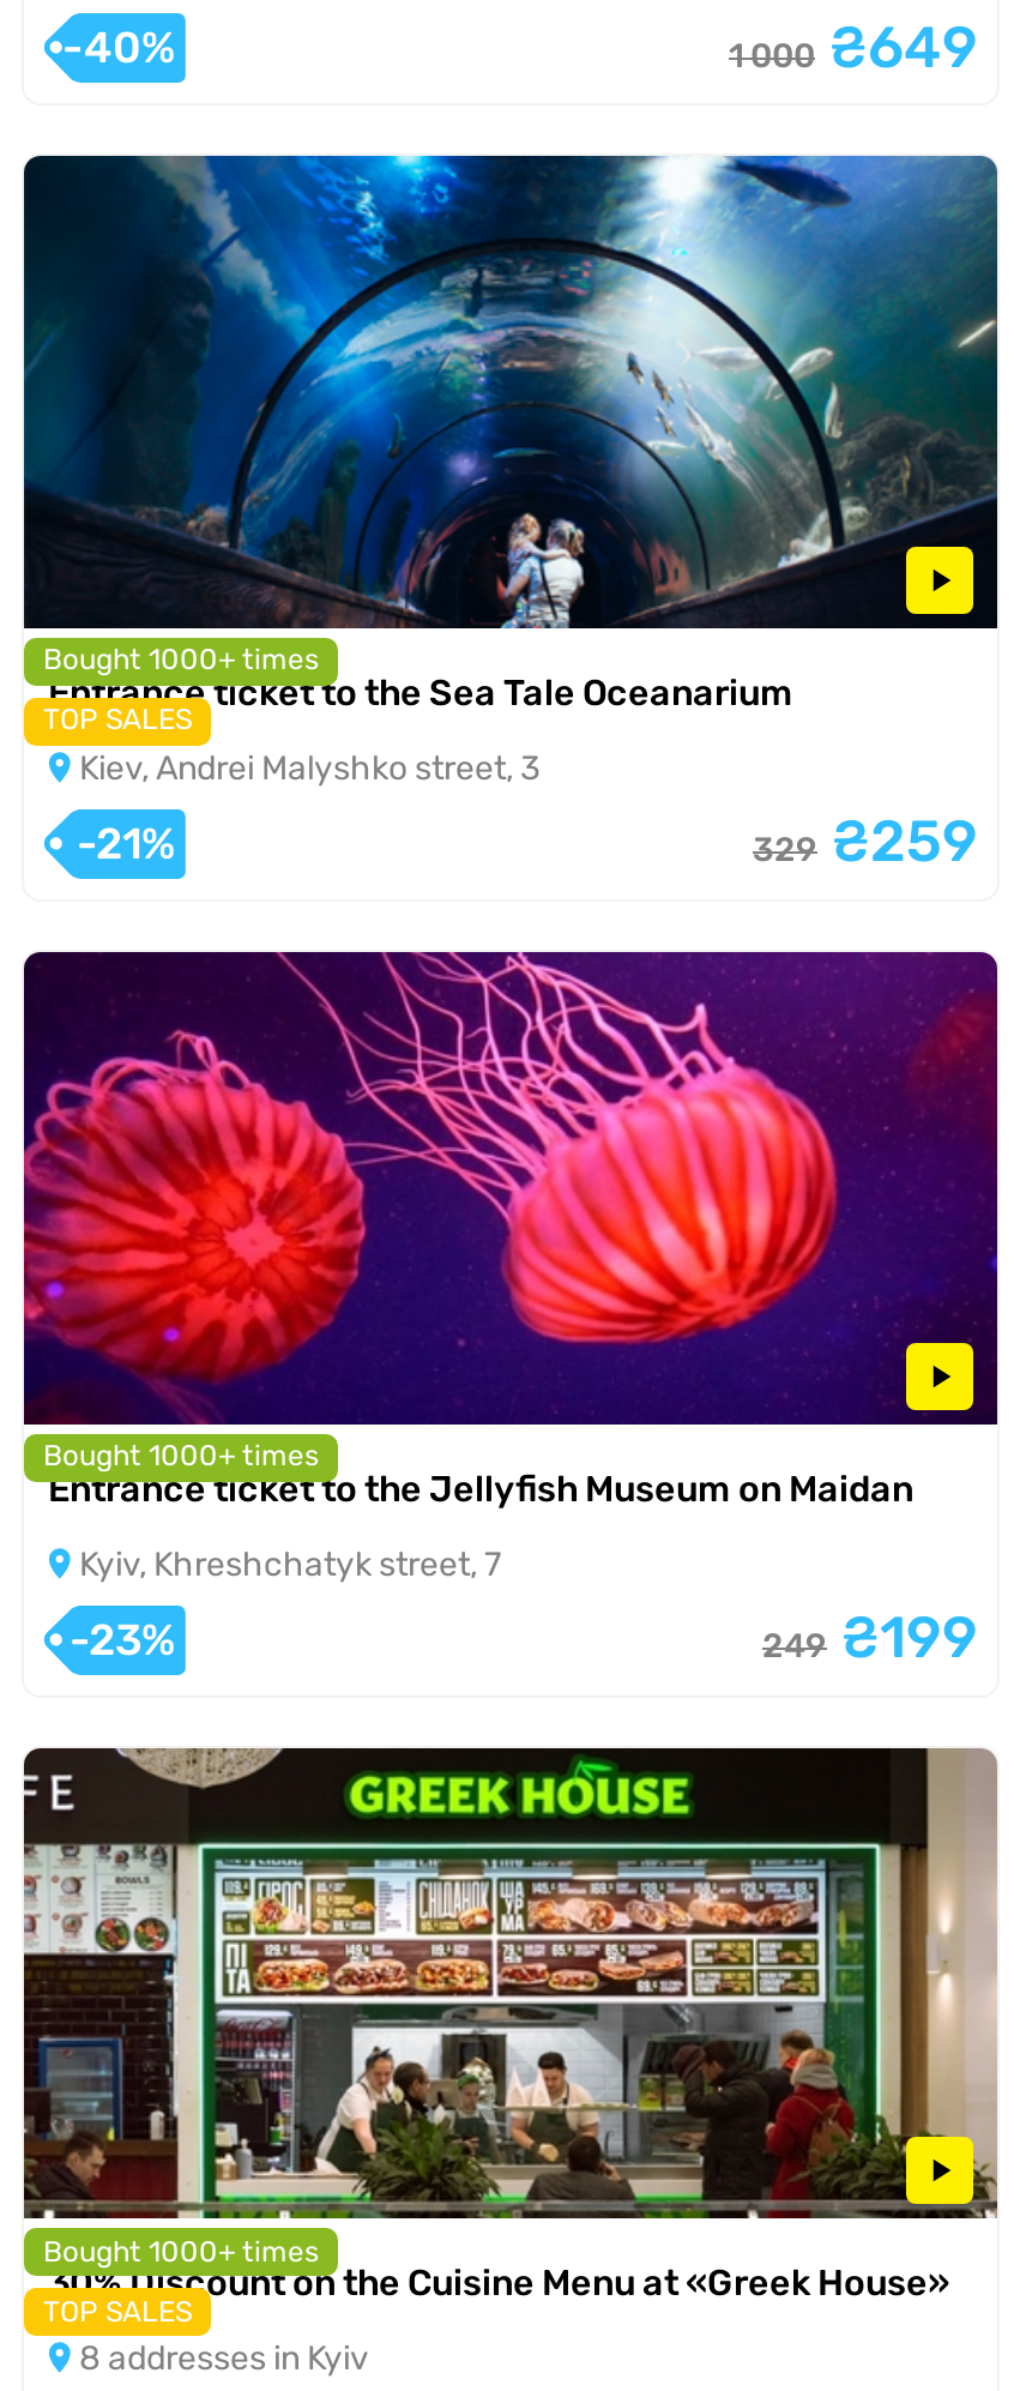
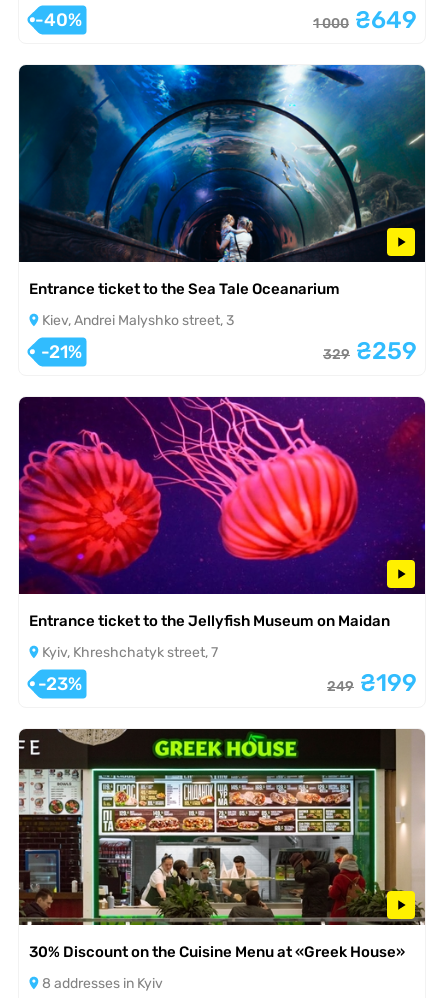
[43,644,319,737] Bought 1000+ times | TOP SALES -> none
[43,1439,319,1472] Bought 1000+ times -> none
[43,2234,319,2328] Bought 1000+ times | TOP SALES -> none

